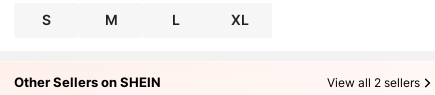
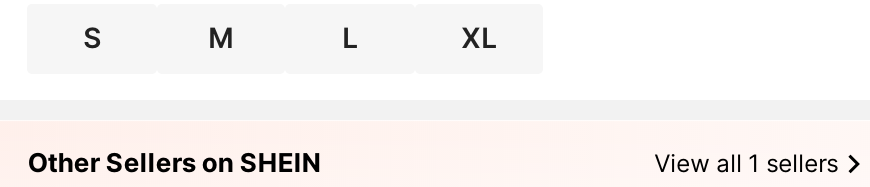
[327,75,420,90] View all 2 sellers -> [654,148,838,178] View all 1 sellers

